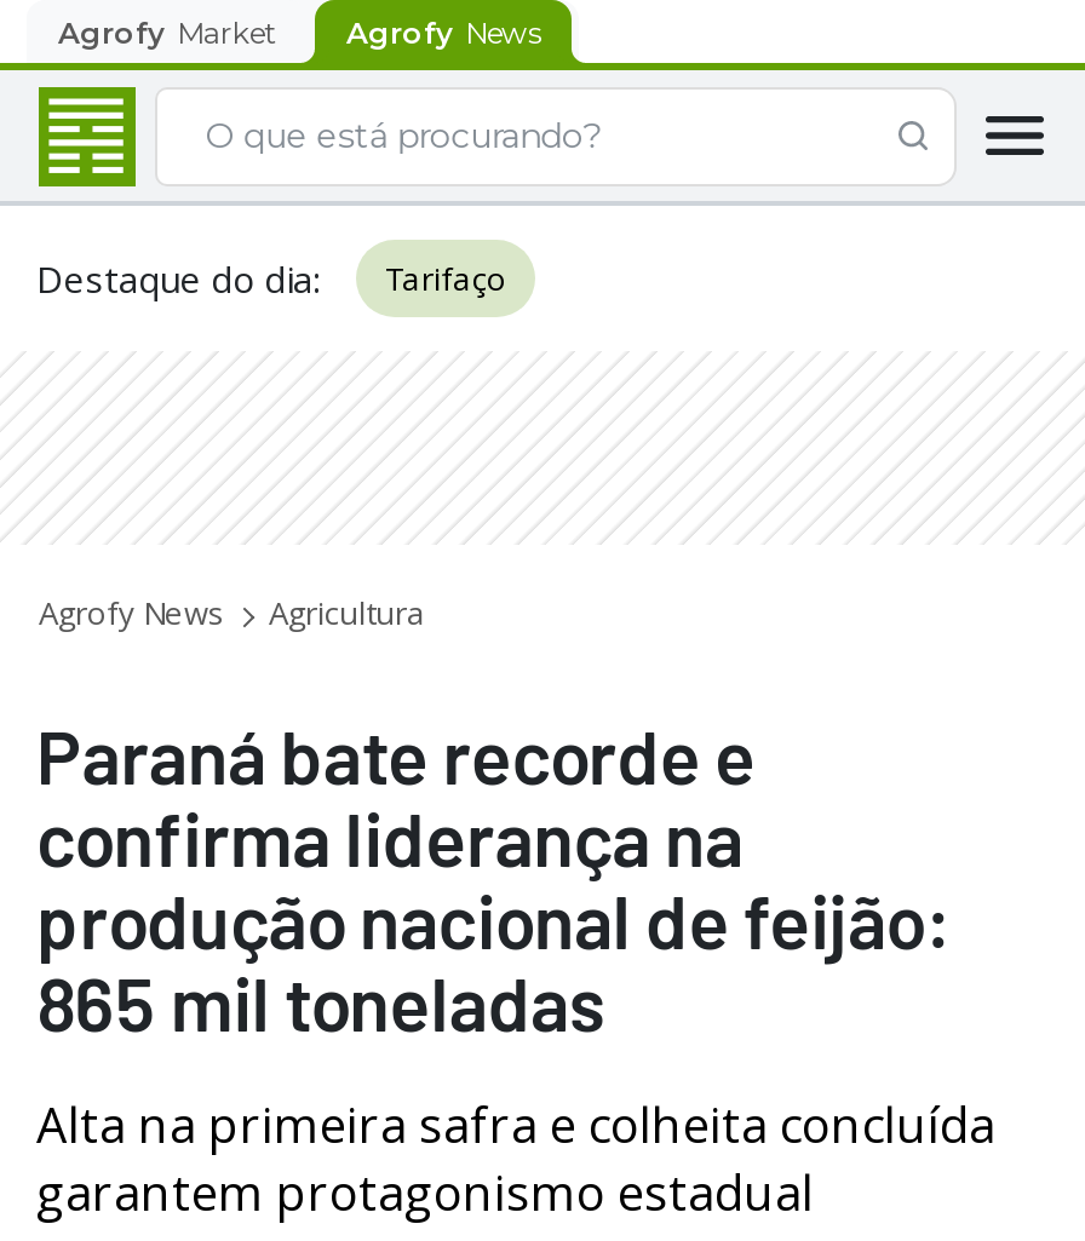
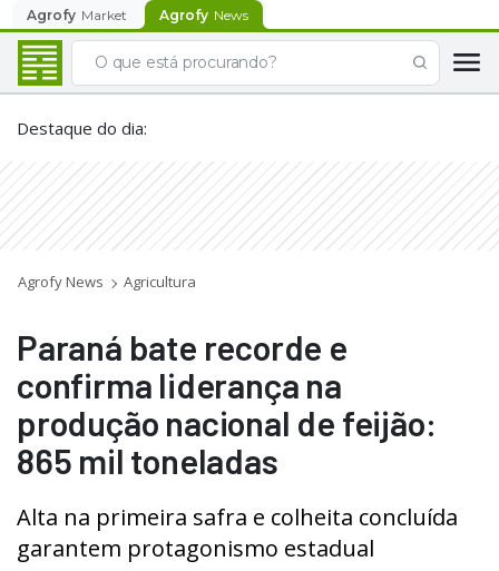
[385,257,506,300] Tarifaço -> none

